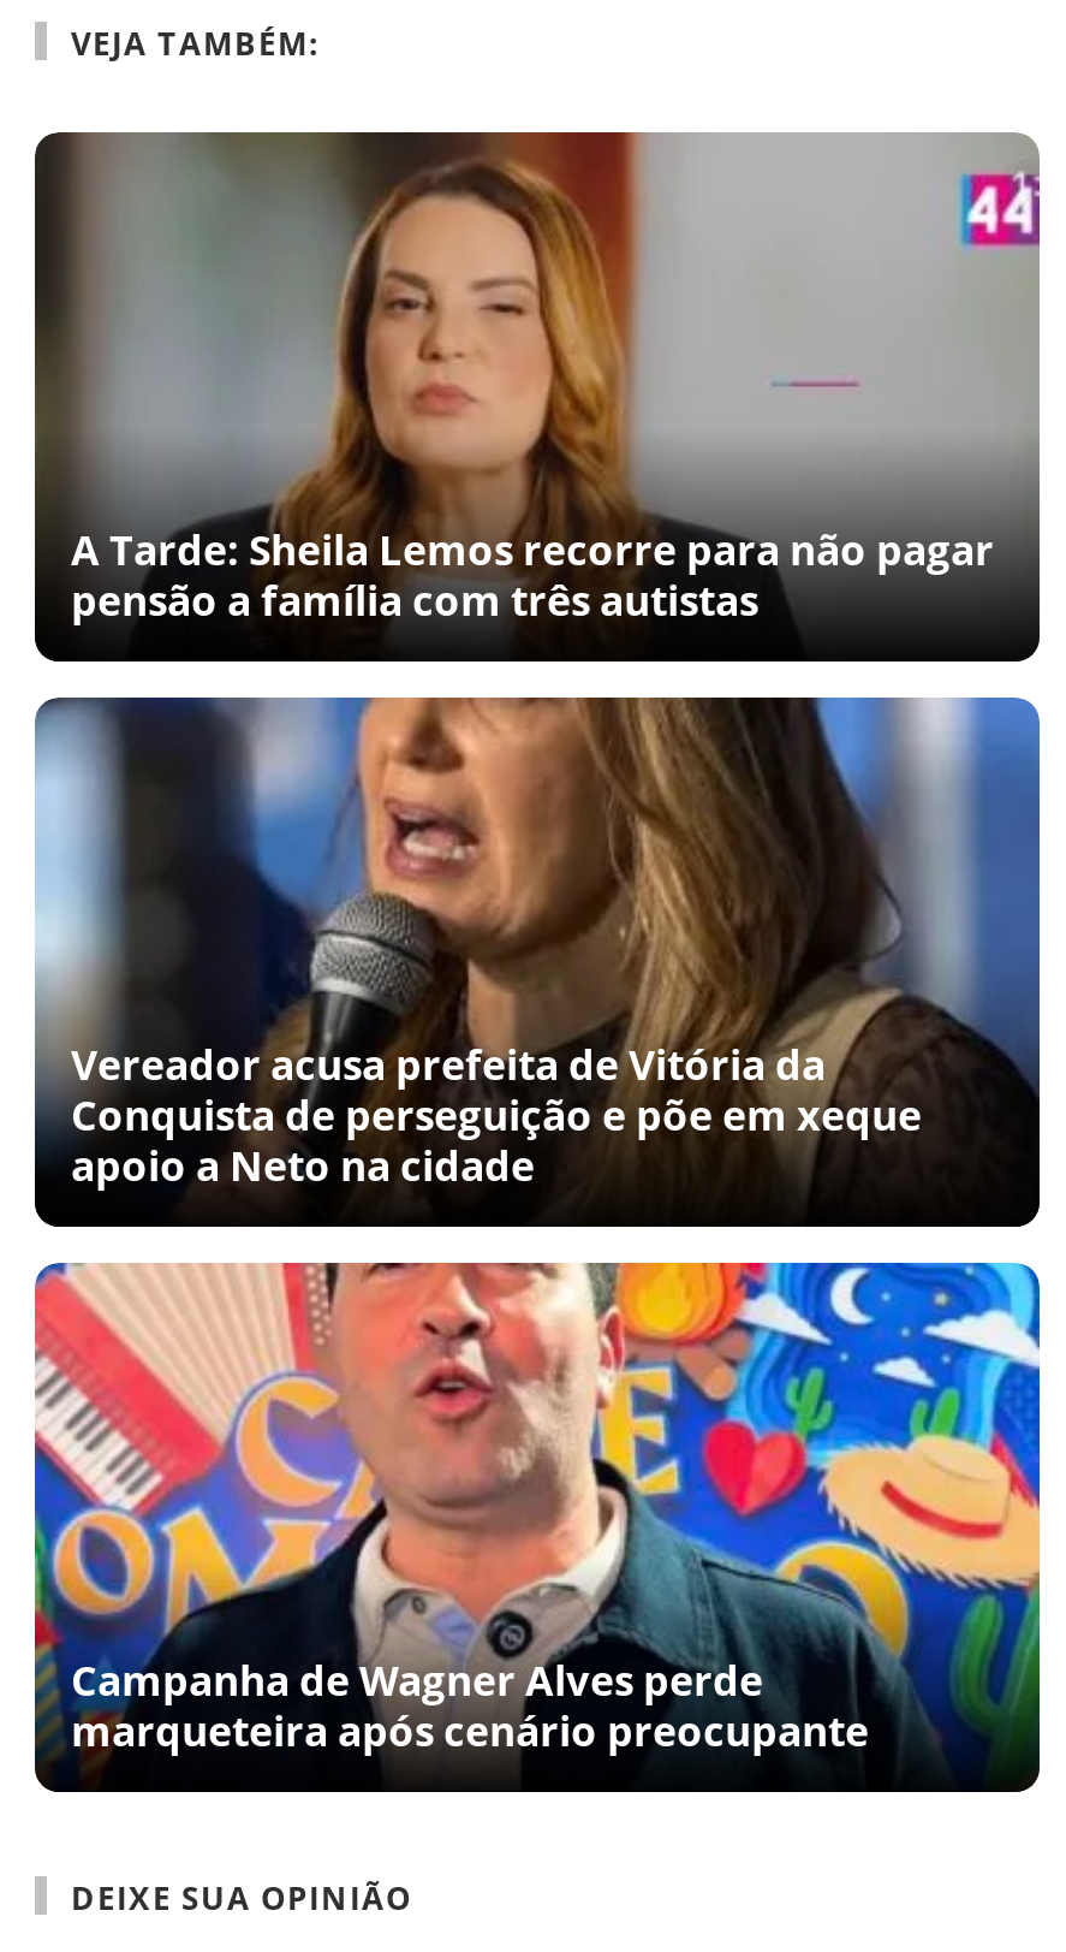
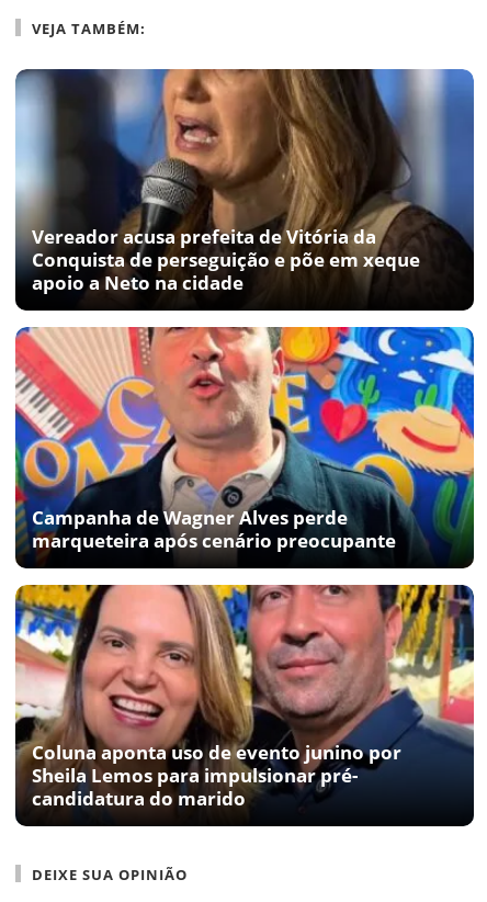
[32,130,1040,628] [image] | A Tarde: Sheila Lemos recorre para não pagar | pensão a família com três autistas -> none
moved [30,693,1042,1759] -> [13,67,475,553]: [image] | Vereador acusa prefeita de Vitória da | Conquista de perseguição e põe em xeque | apoio a Neto na cidade | Campanha de Wagner Alves perde | marqueteira após cenário preocupante
none -> [14,584,475,812] [image] | Coluna aponta uso de evento junino por | Sheila Lemos para impulsionar pré- | candidatura do marido

